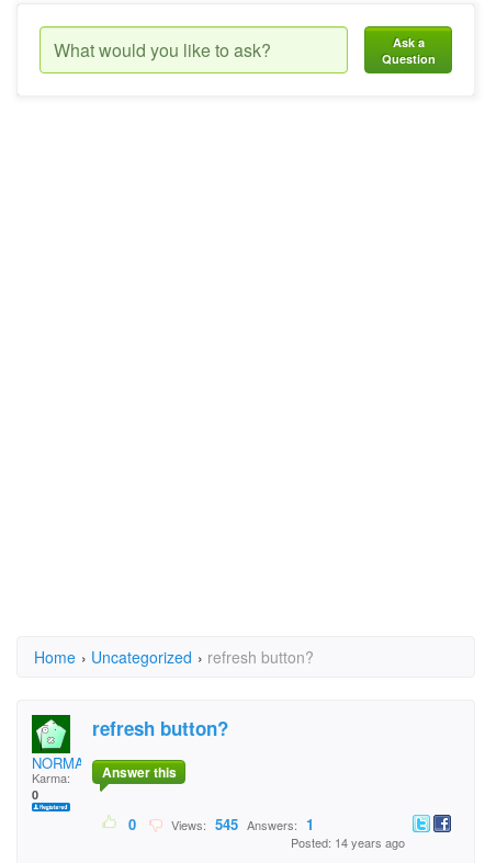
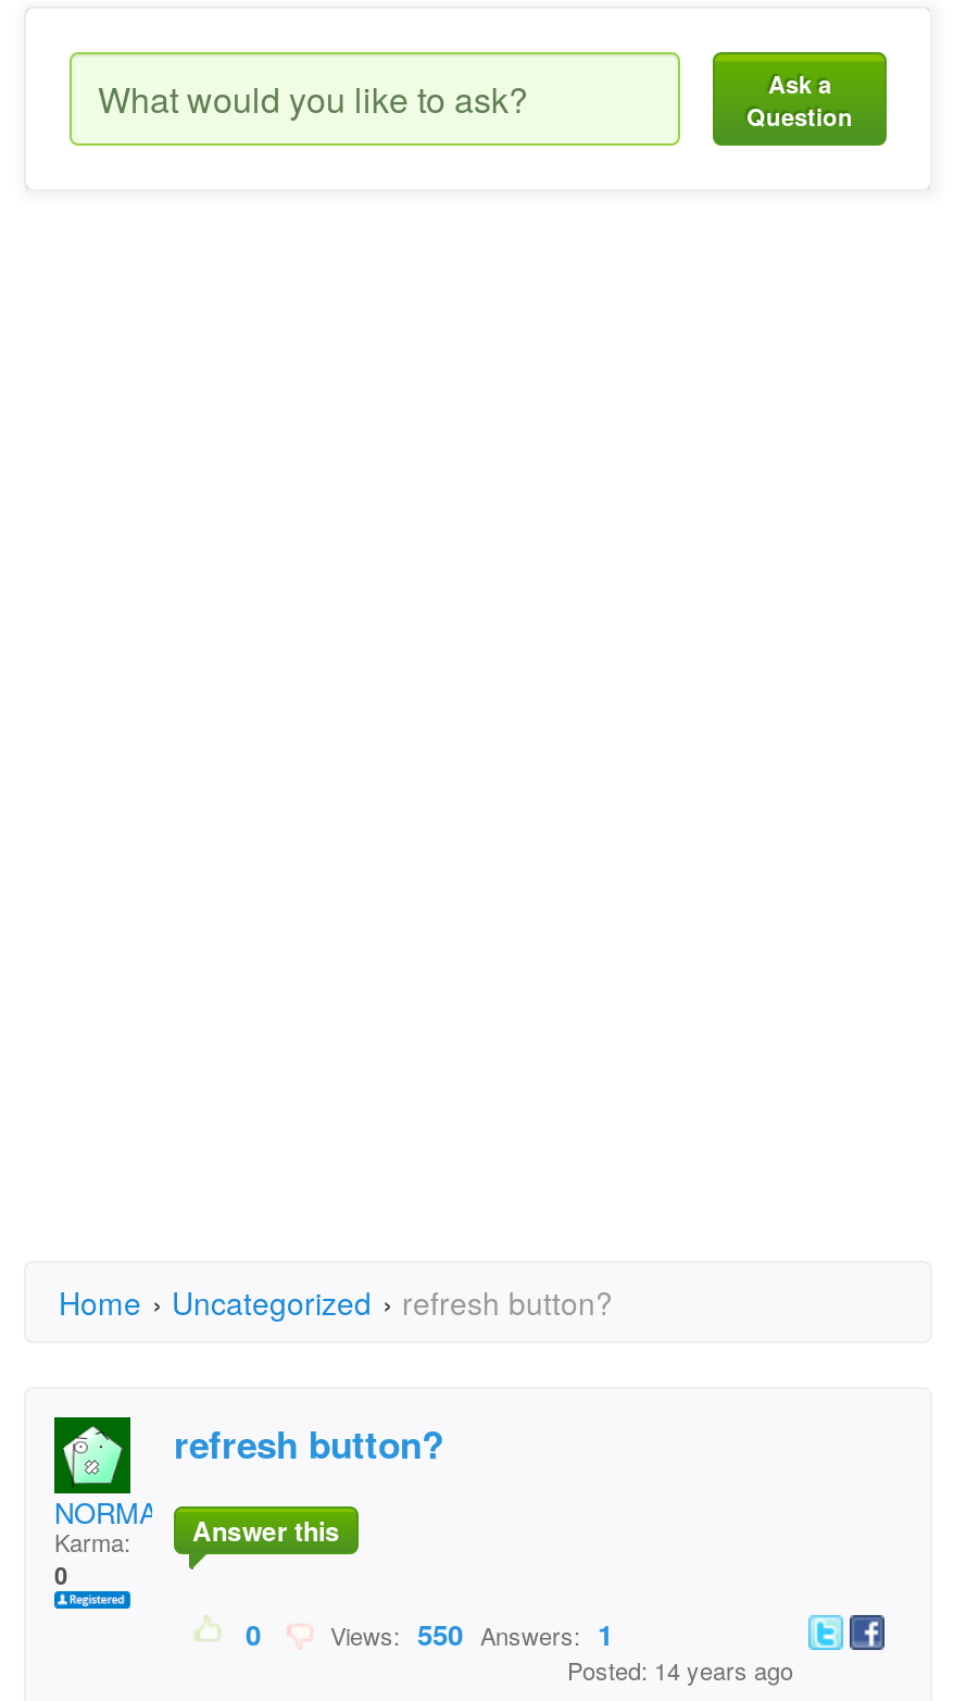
[165,814,314,835] Views: 545 Answers: 1 -> [317,1613,613,1654] Views: 550 Answers: 1

